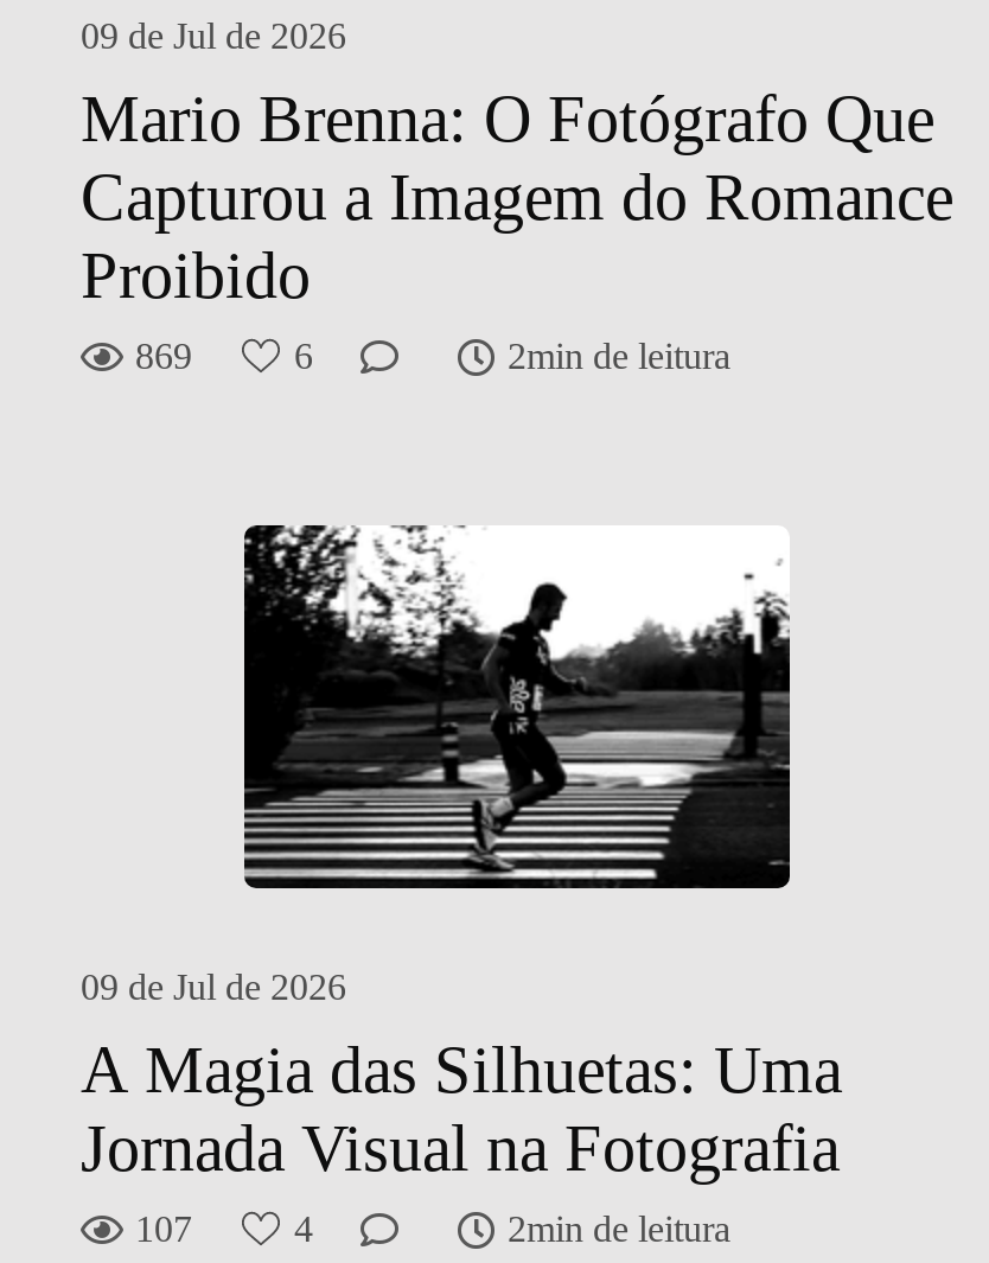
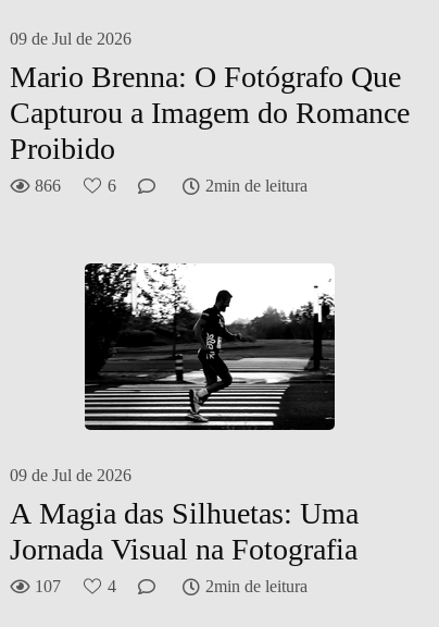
[135,335,192,375] 869 -> [35,176,61,195] 866

